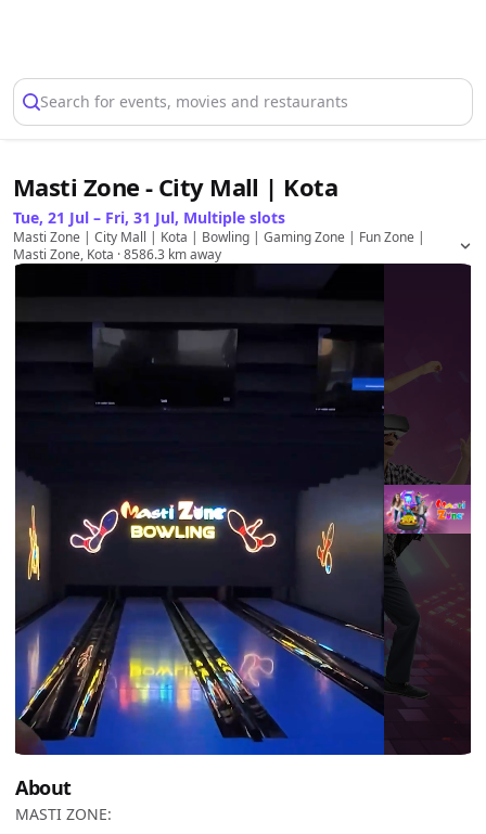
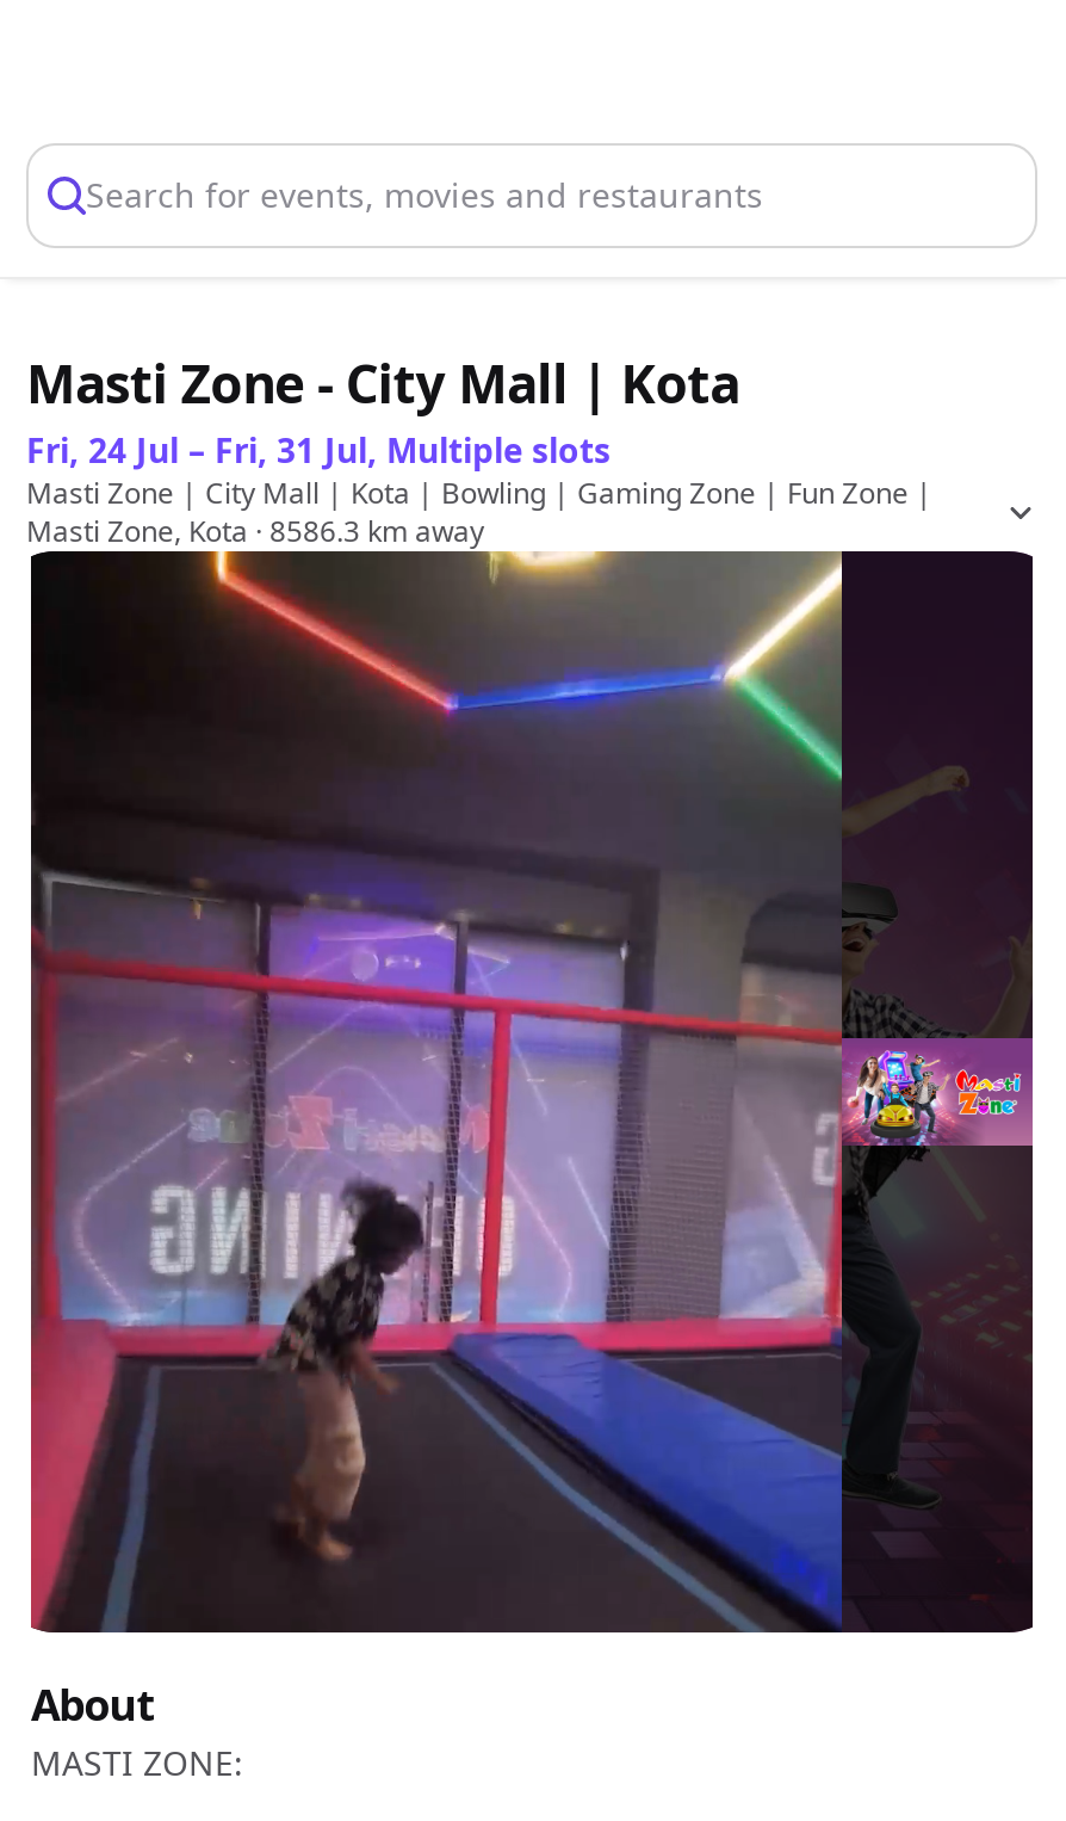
[13,207,285,228] Tue, 21 Jul – Fri, 31 Jul, Multiple slots -> [26,427,611,473] Fri, 24 Jul – Fri, 31 Jul, Multiple slots
[14,262,385,756] [image] -> [29,549,844,1635] [image]

